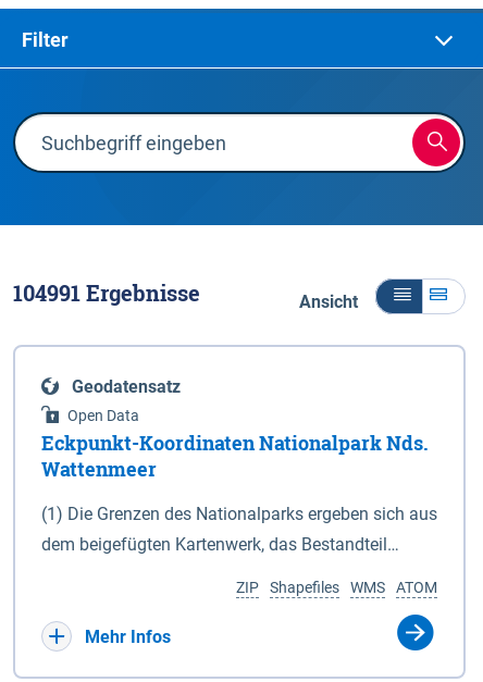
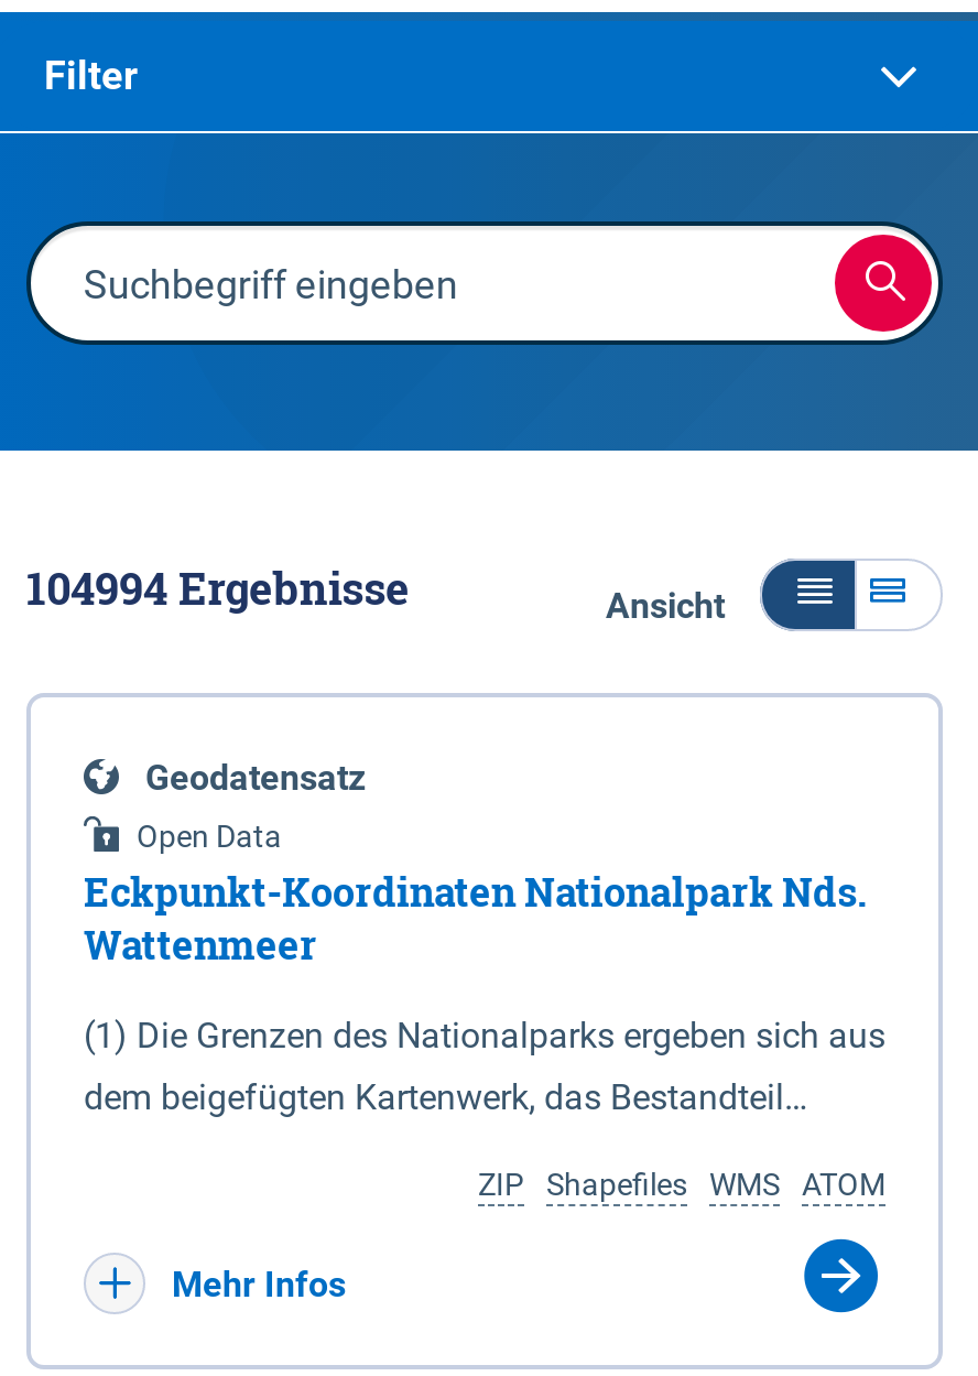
[13,278,200,307] 104991 Ergebnisse -> [26,559,410,616] 104994 Ergebnisse

